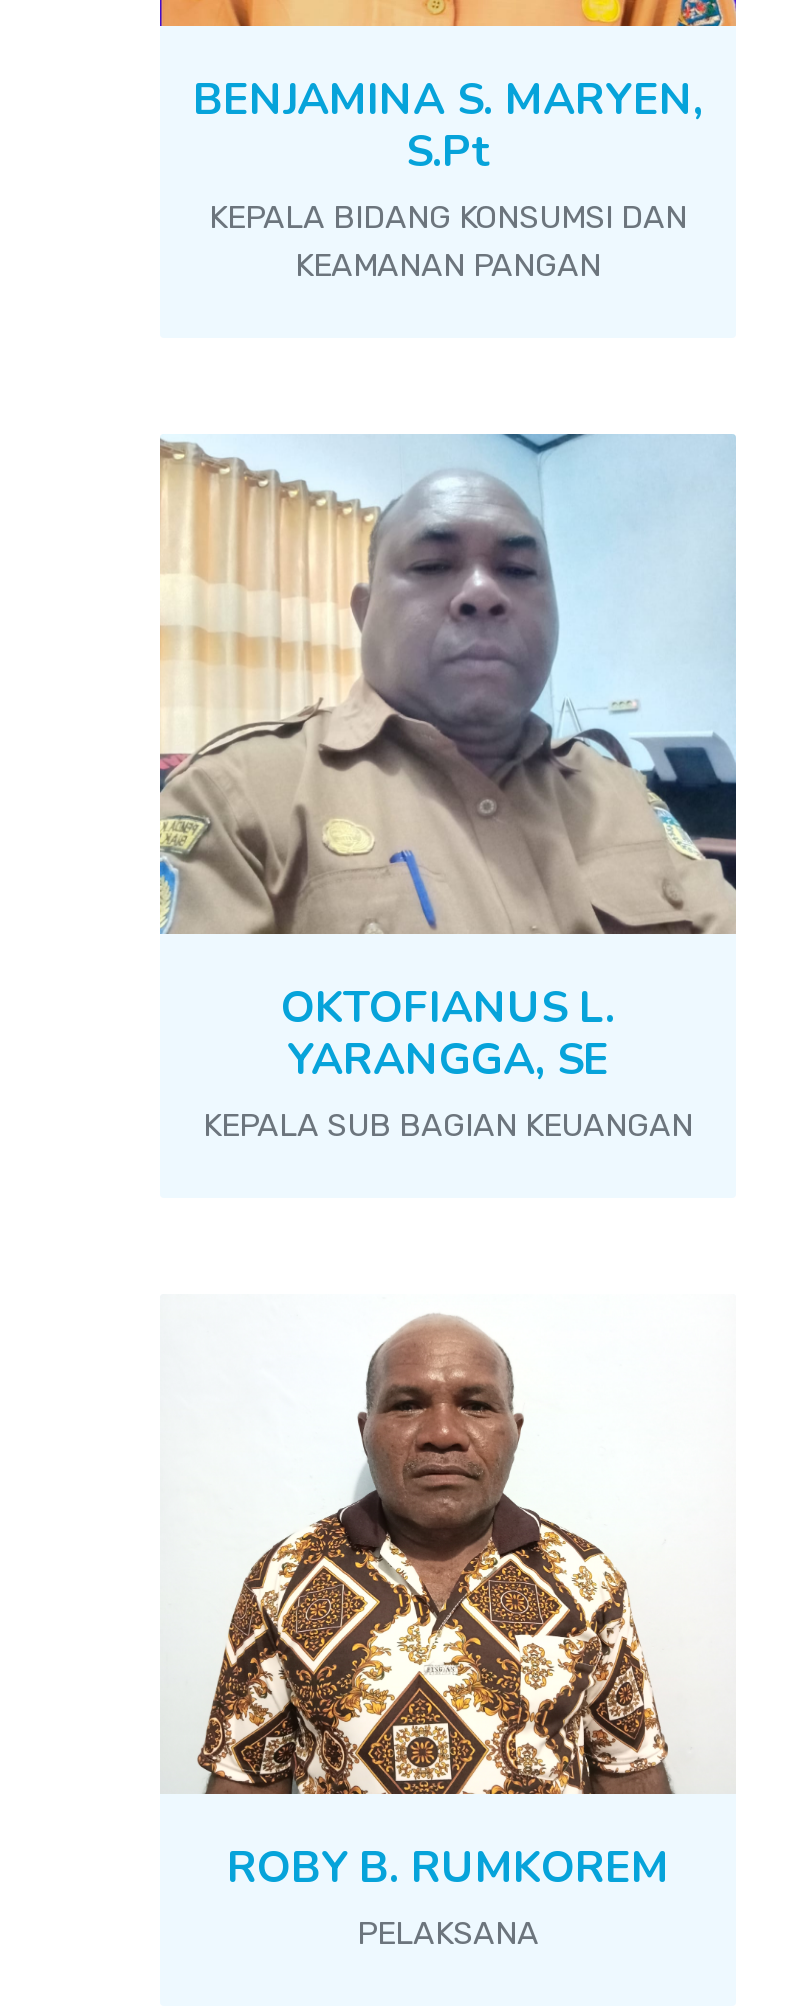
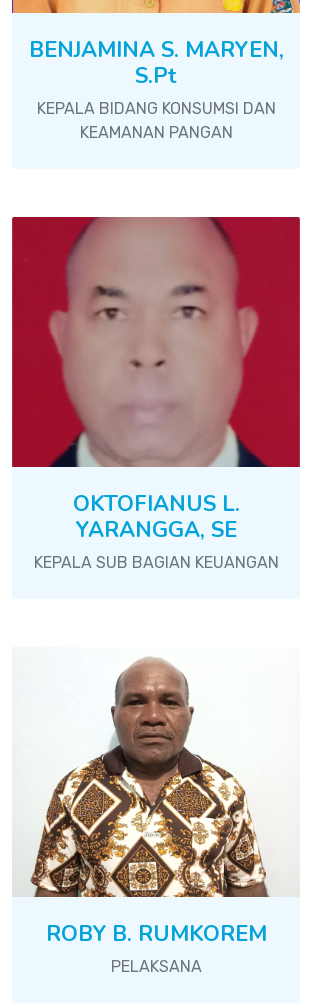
[158,432,738,936] [image] -> [11,216,301,468] [image]

